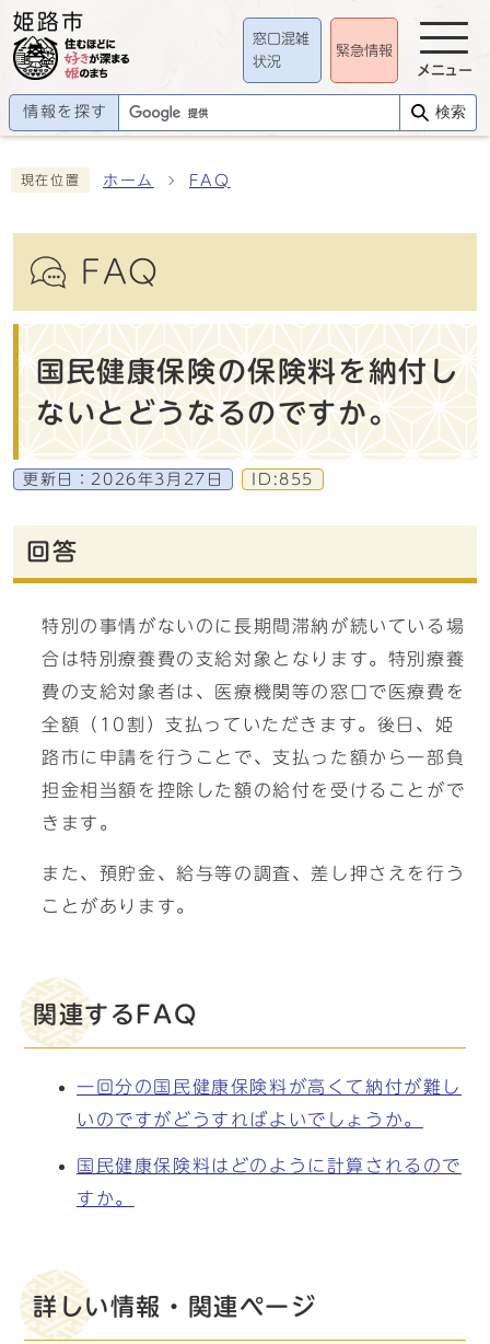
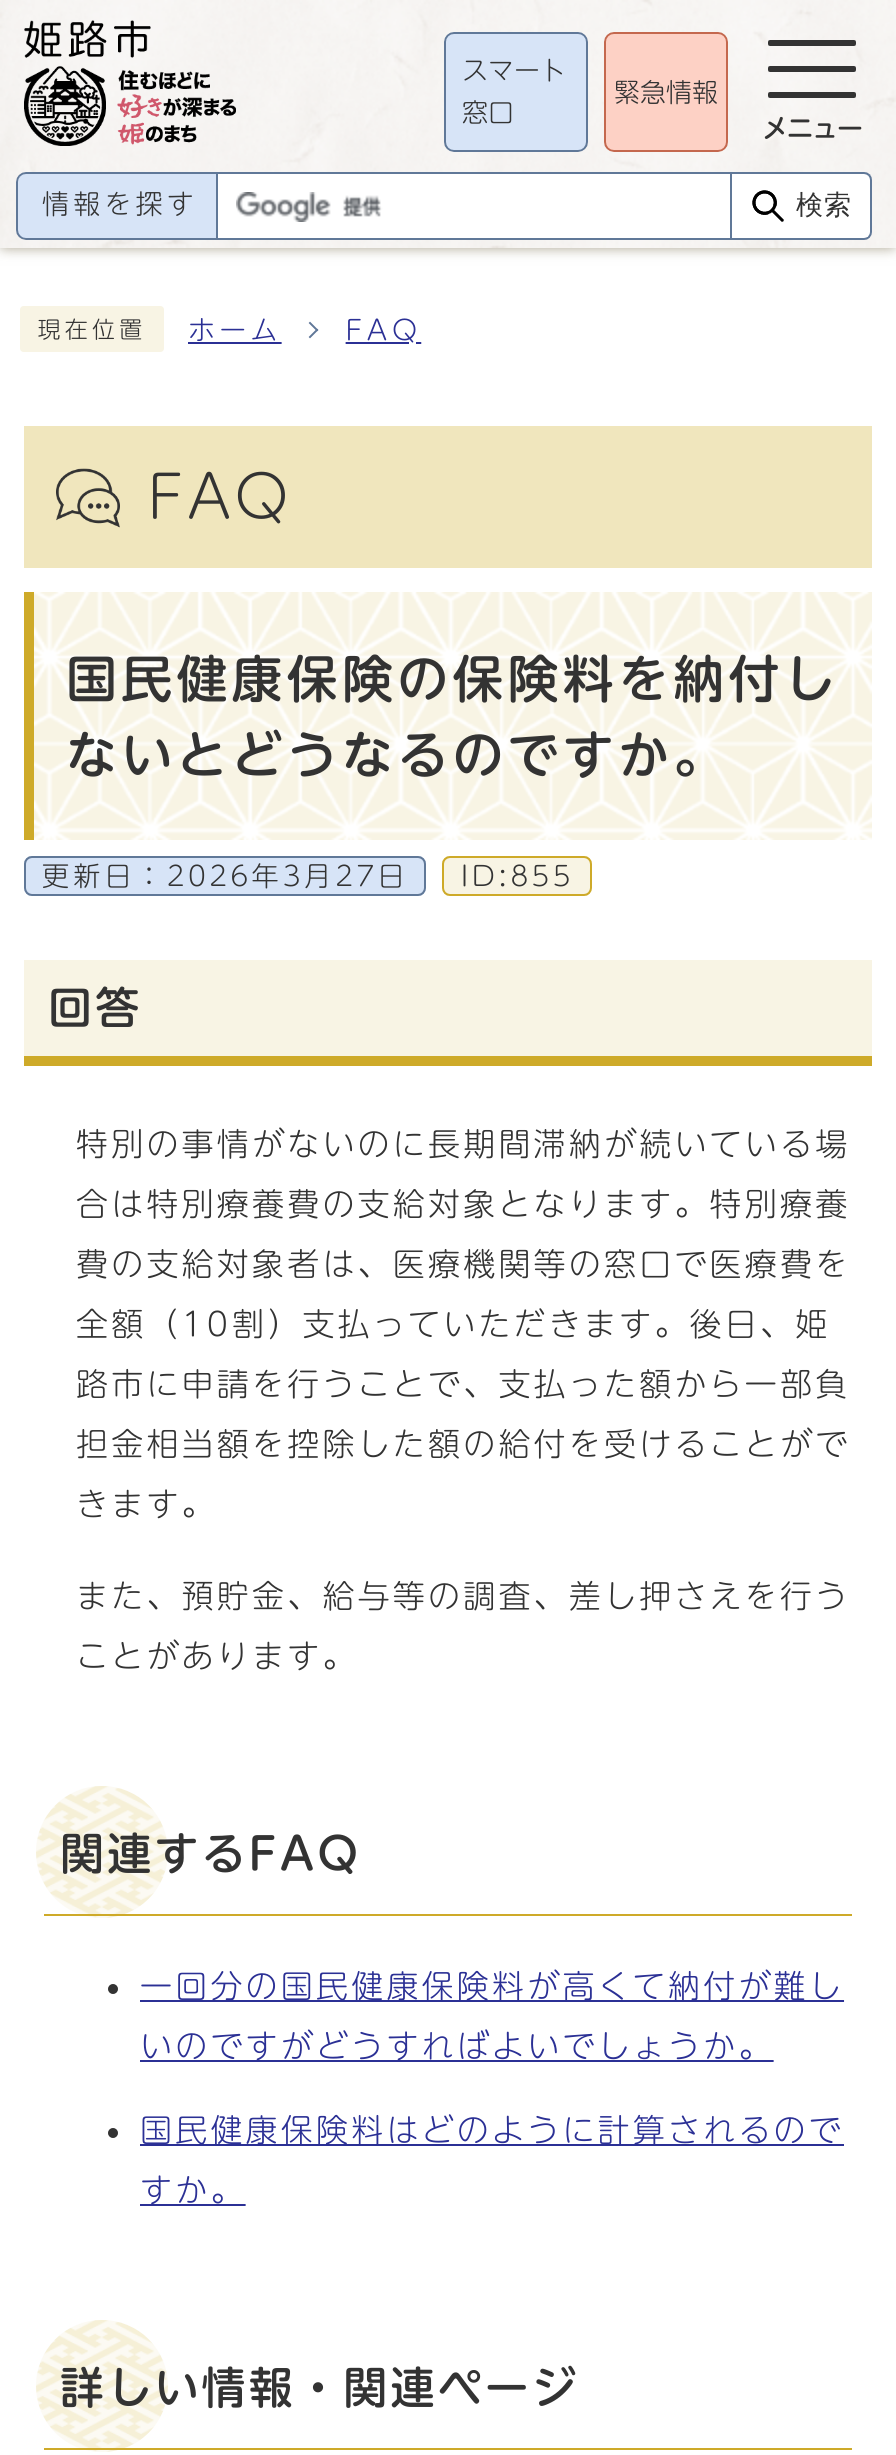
[253,31,310,46] 窓口混雑 -> [462,57,566,83] スマート
[253,55,281,69] 状況 -> [462,101,514,127] 窓口

